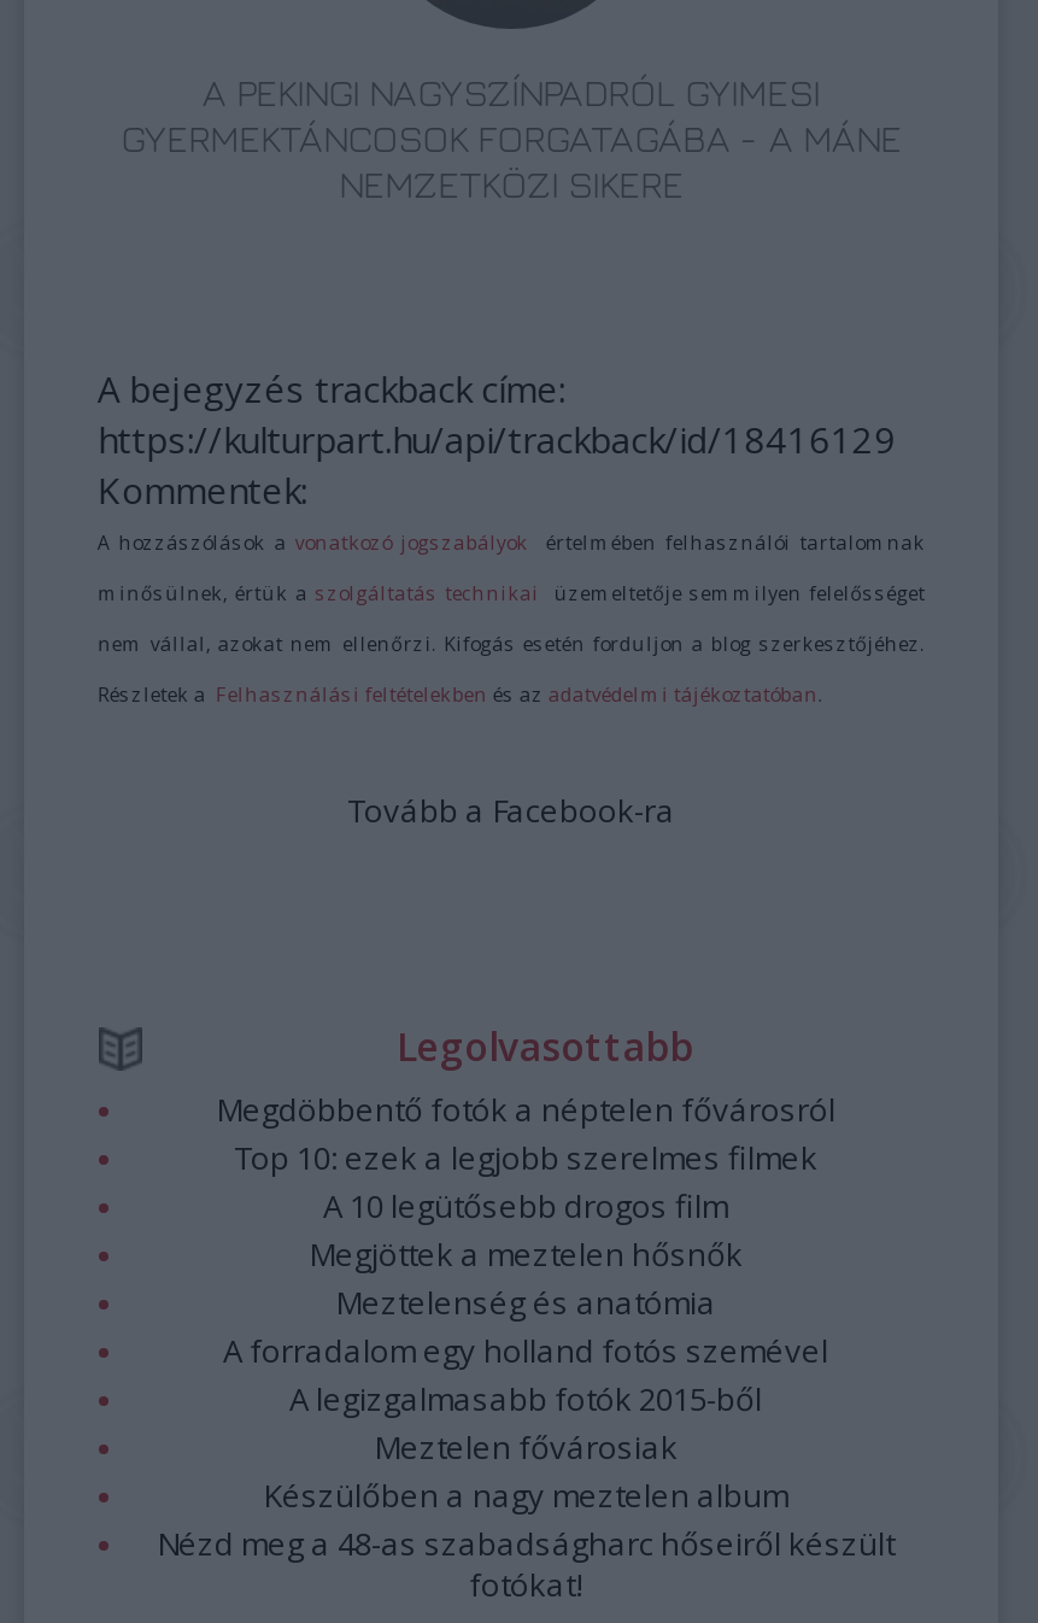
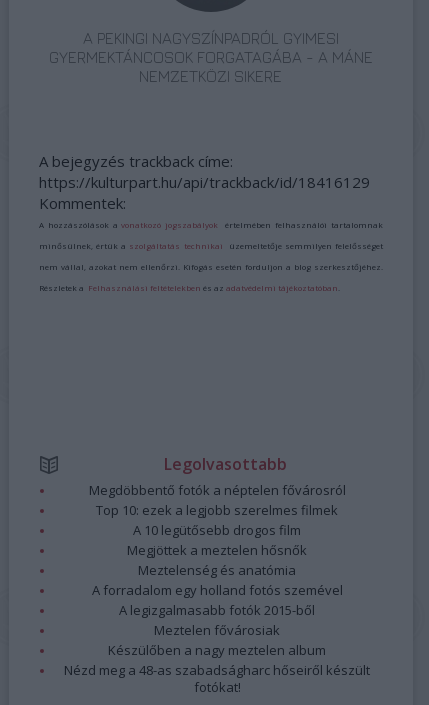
[347,787,675,831] Tovább a Facebook-ra -> none

